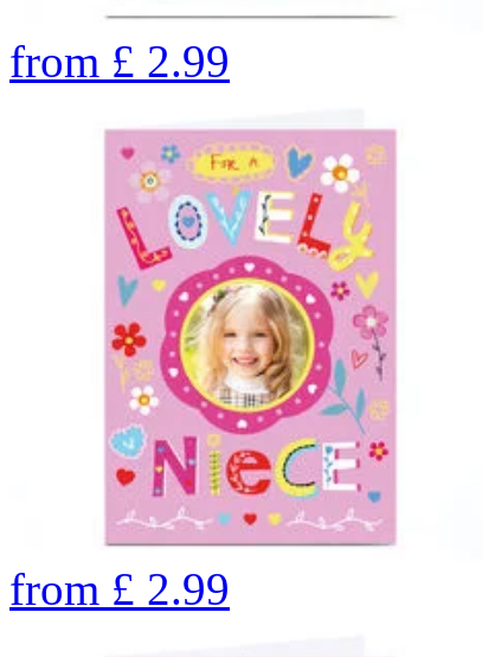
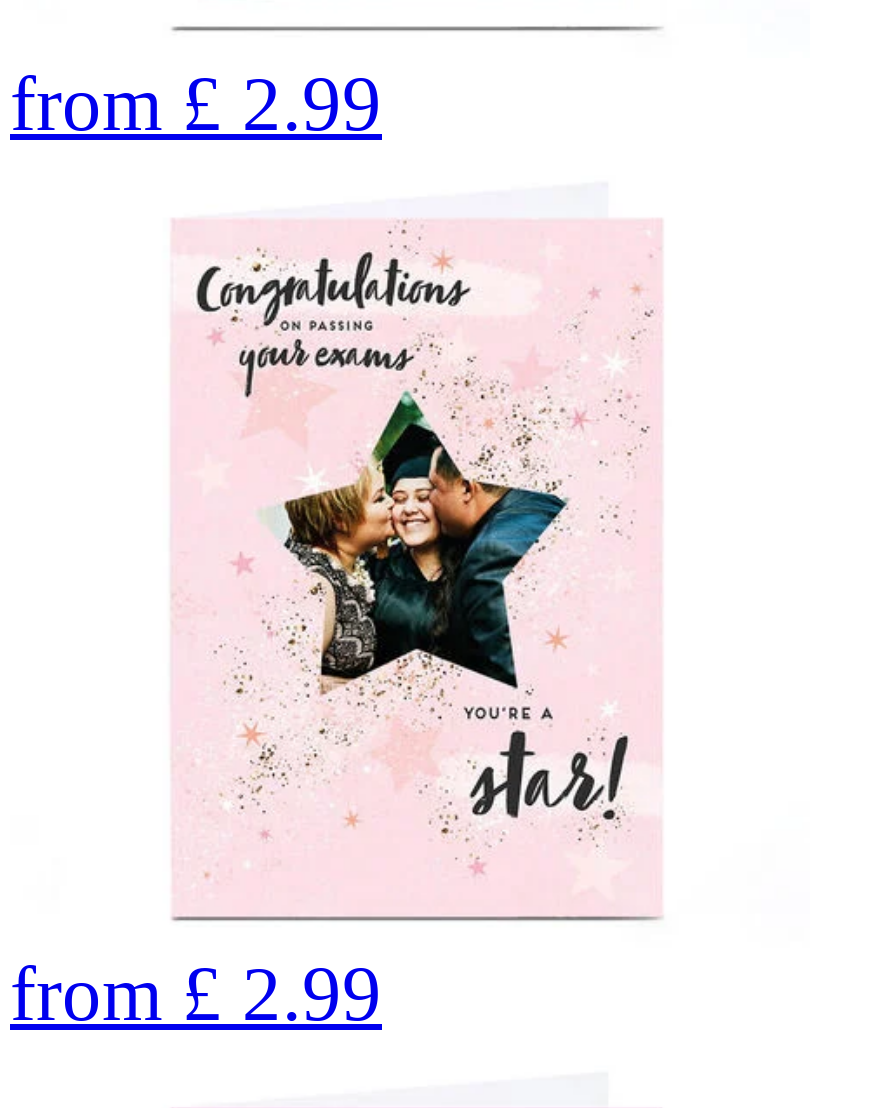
[104,129,397,542] [image] -> [172,222,662,916] [image]

